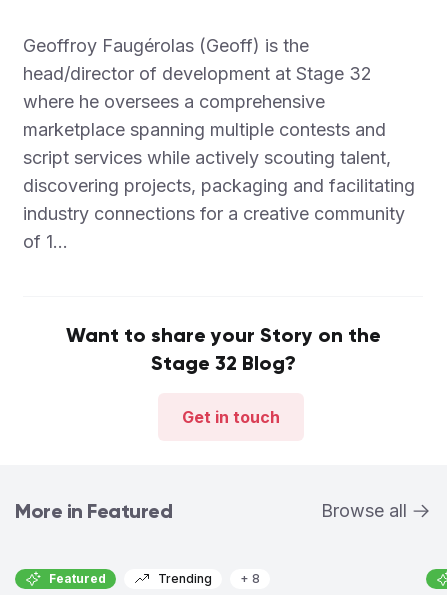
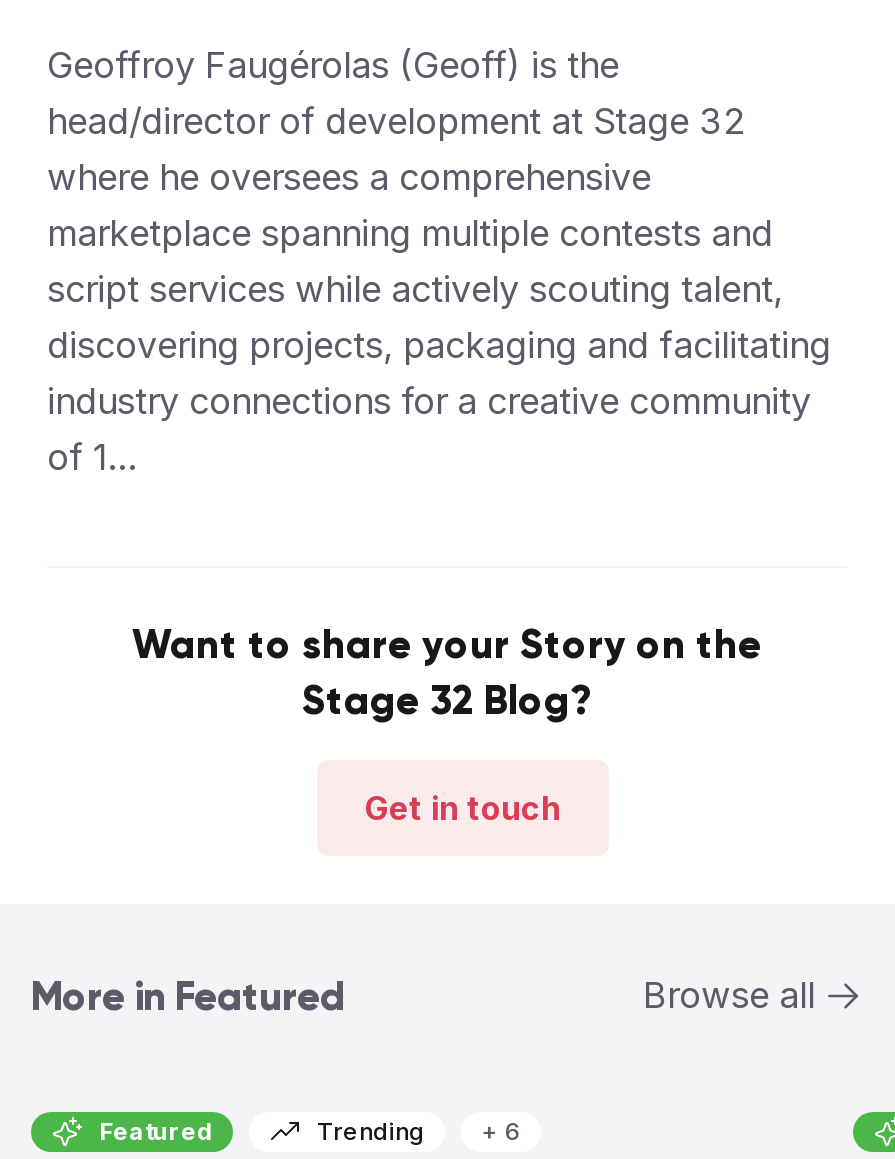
[158,571,260,586] Trending + 8 -> [317,1116,521,1146] Trending + 6

